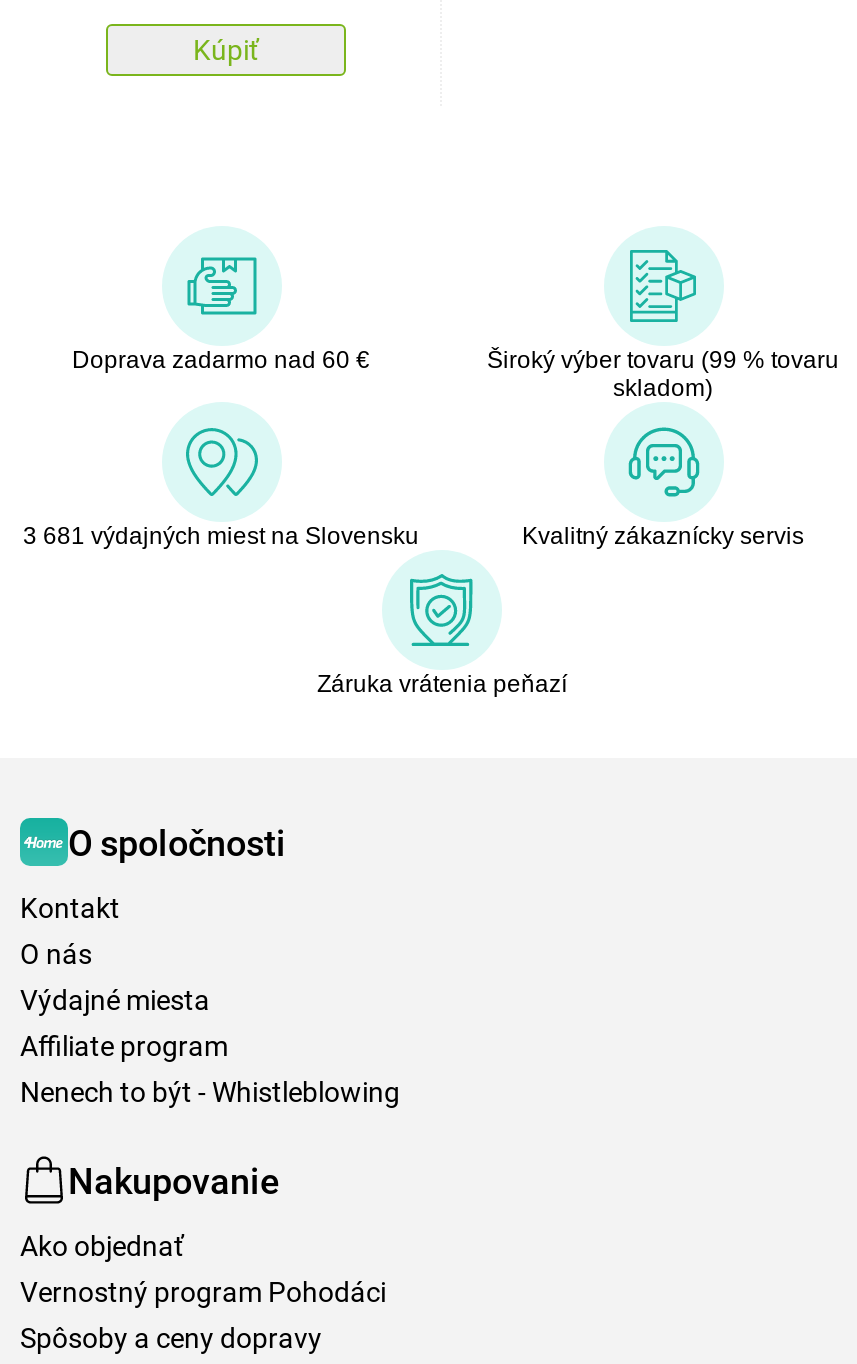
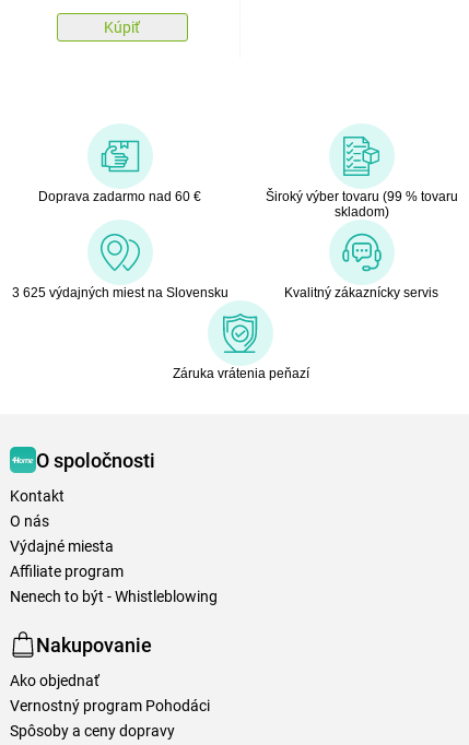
[23,523,419,551] 3 681 výdajných miest na Slovensku -> [11,285,228,301] 3 625 výdajných miest na Slovensku

